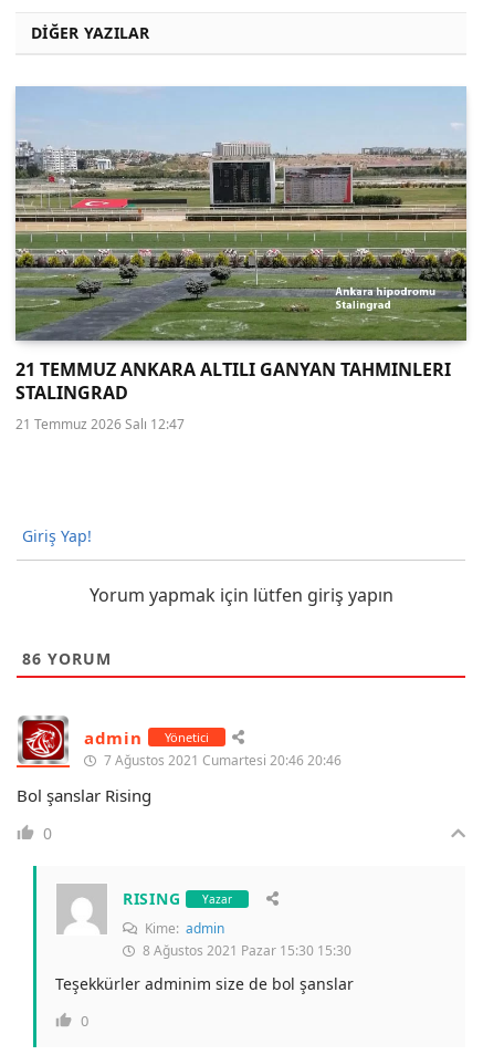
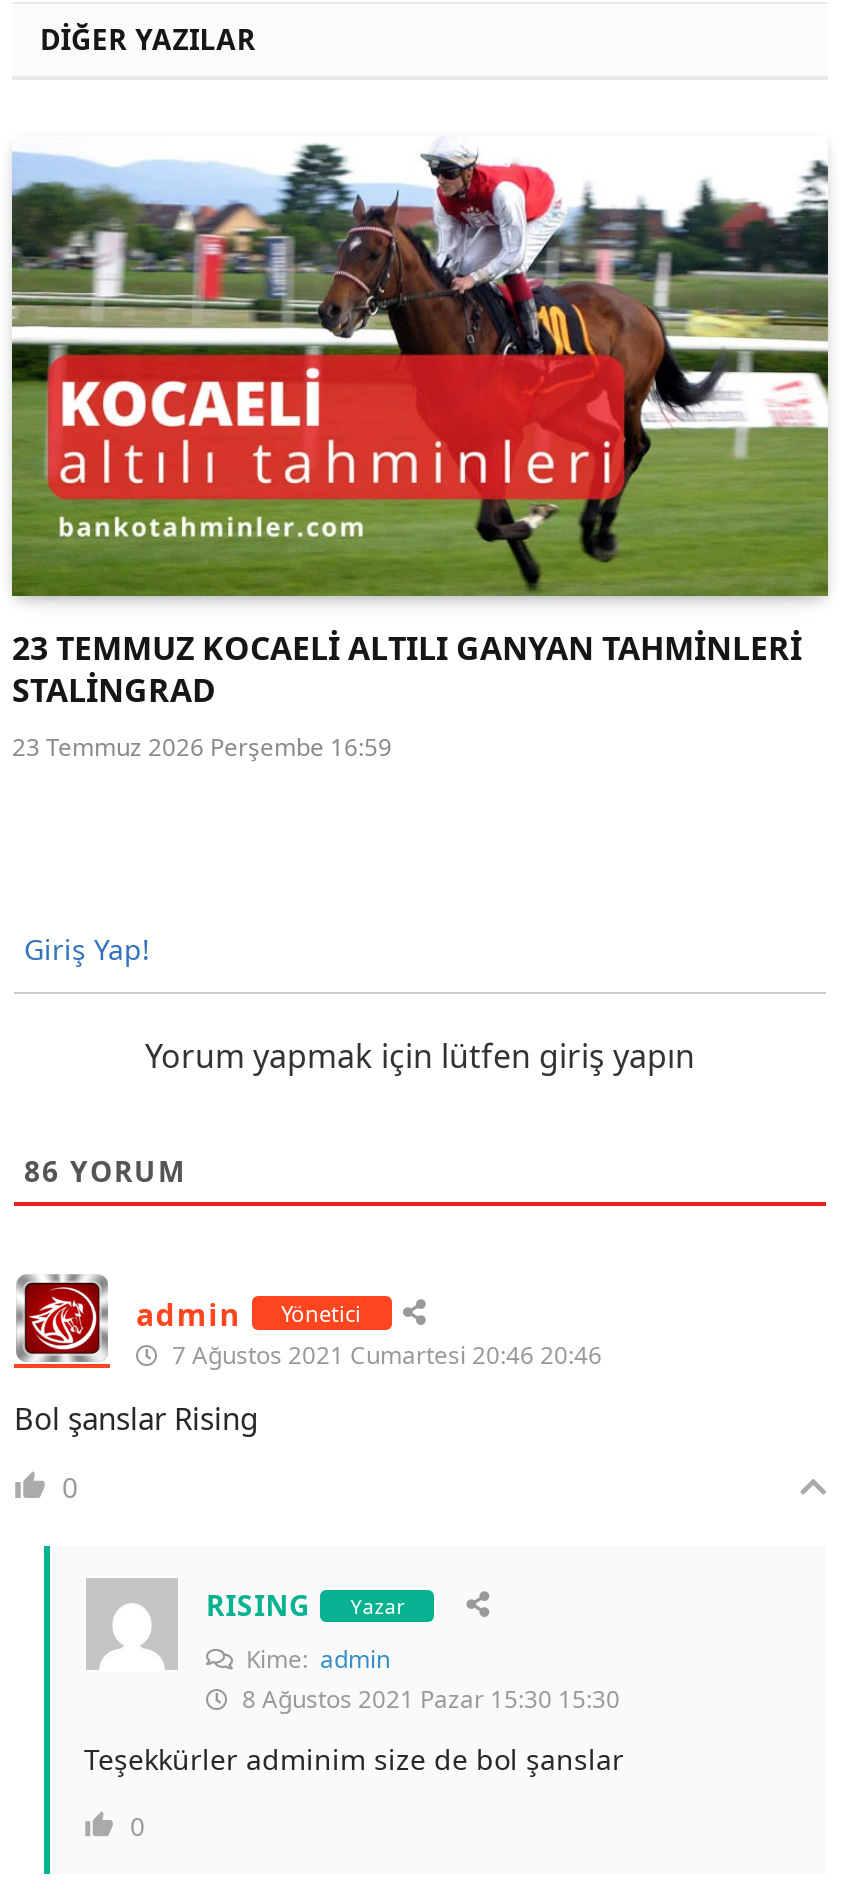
[14,85,468,434] [image] | 21 TEMMUZ ANKARA ALTILI GANYAN TAHMINLERI | STALINGRAD | 21 Temmuz 2026 Salı 12:47 -> [10,138,830,764] [image] | 23 TEMMUZ KOCAELİ ALTILI GANYAN TAHMİNLERİ | STALİNGRAD | 23 Temmuz 2026 Perşembe 16:59

